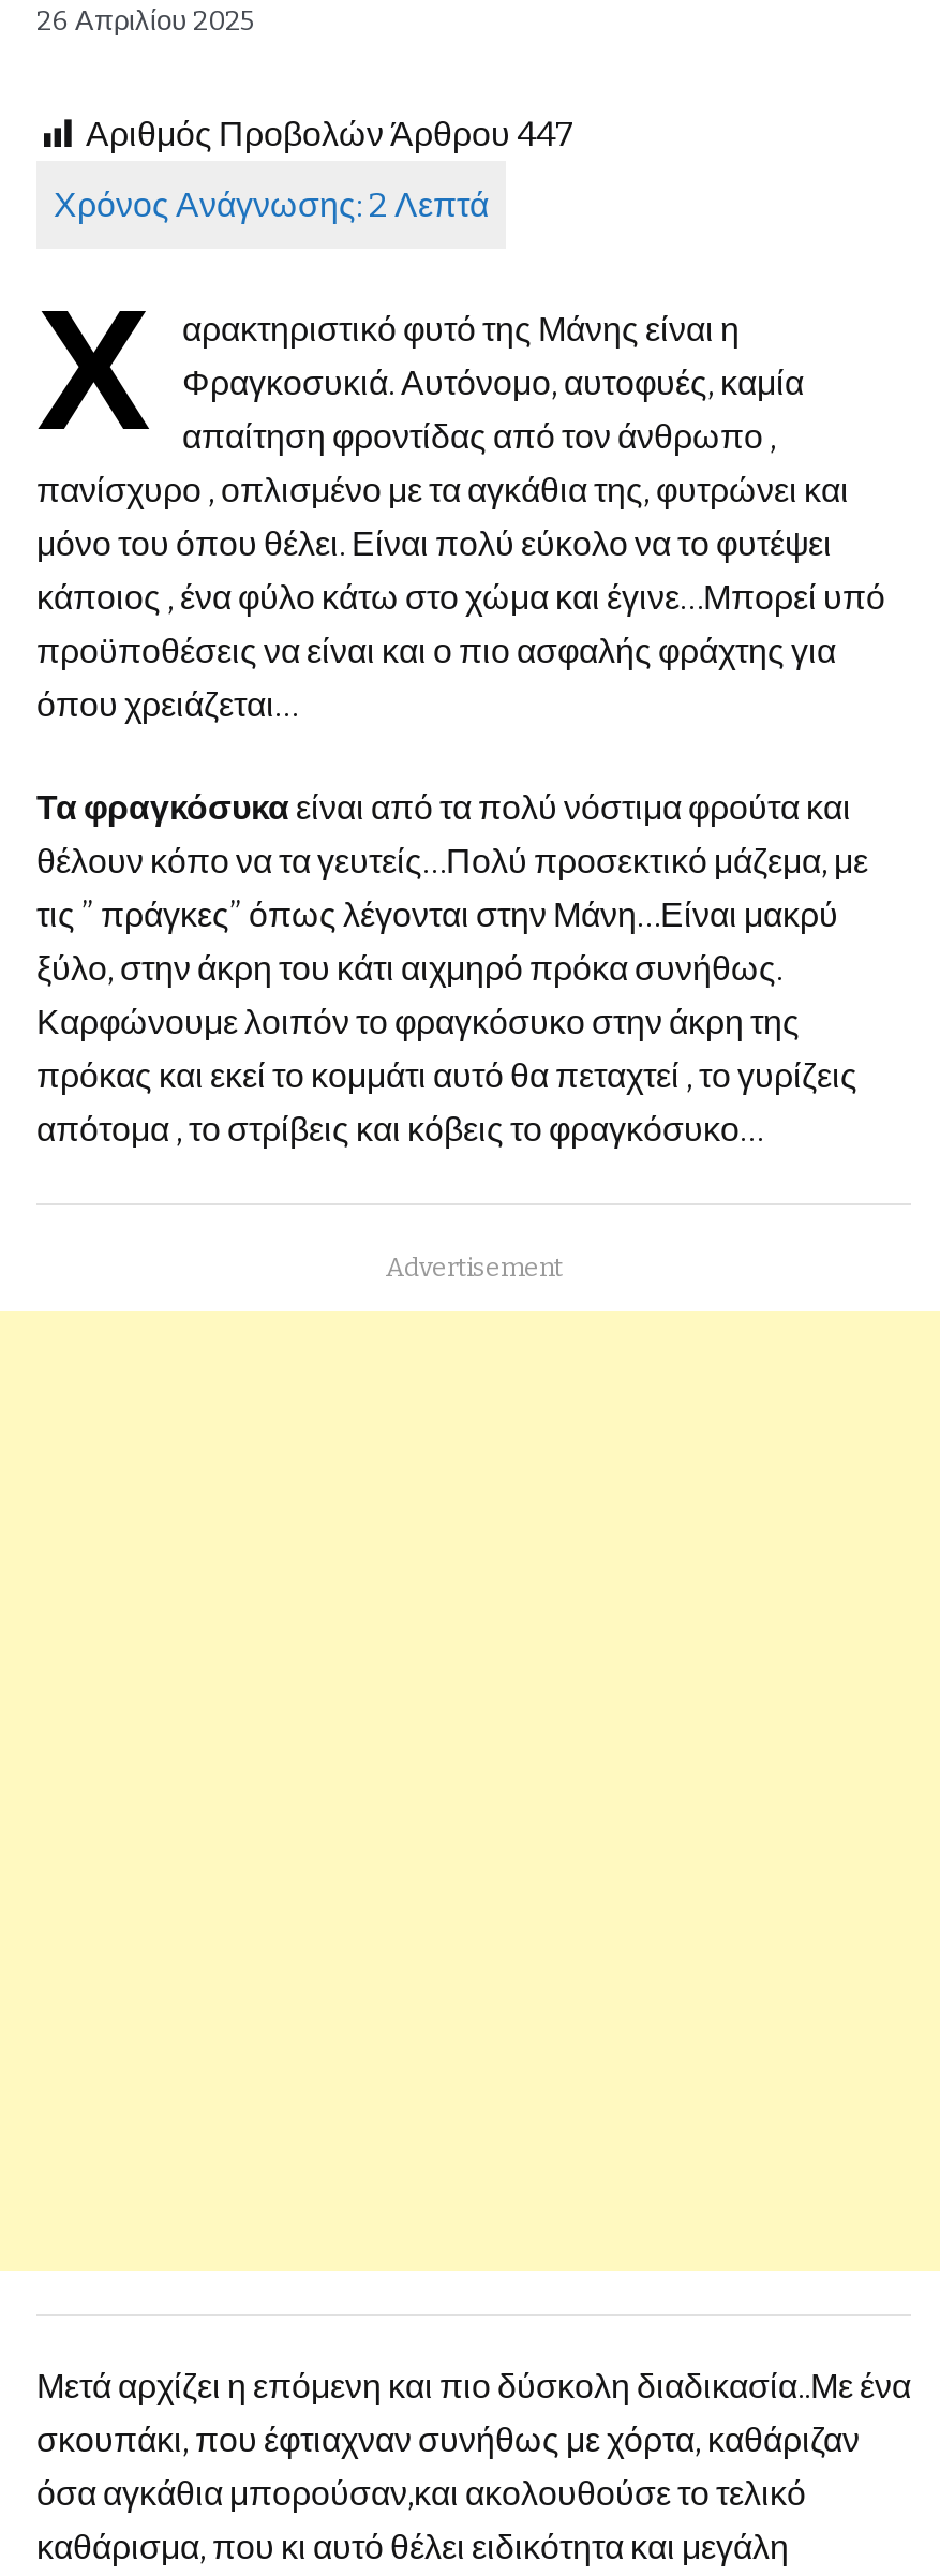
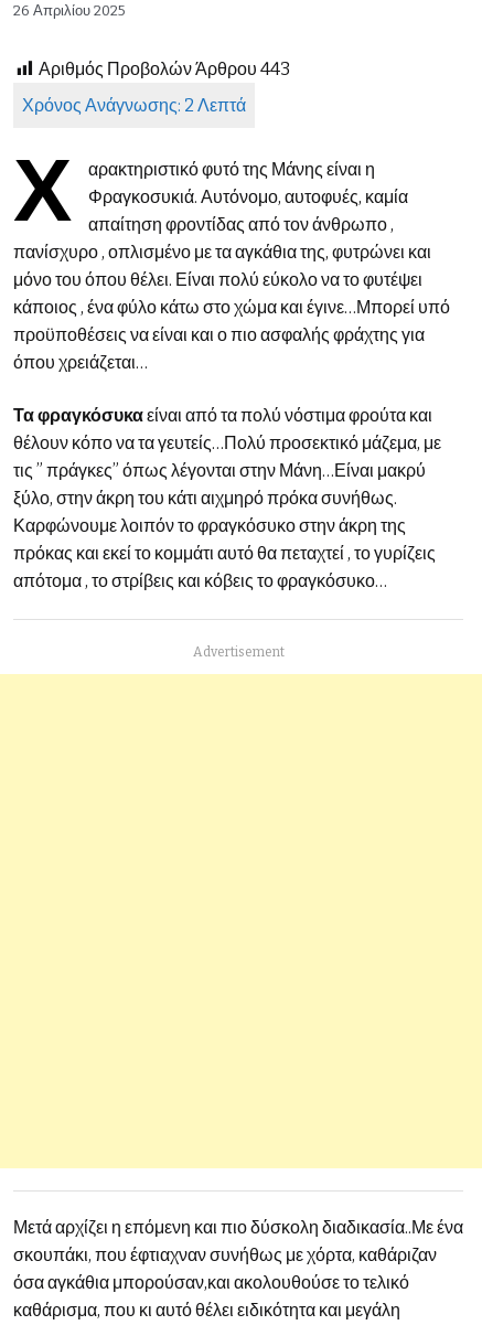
[86,114,575,155] Αριθμός Προβολών Άρθρου 447 -> [39,59,290,80] Αριθμός Προβολών Άρθρου 443

